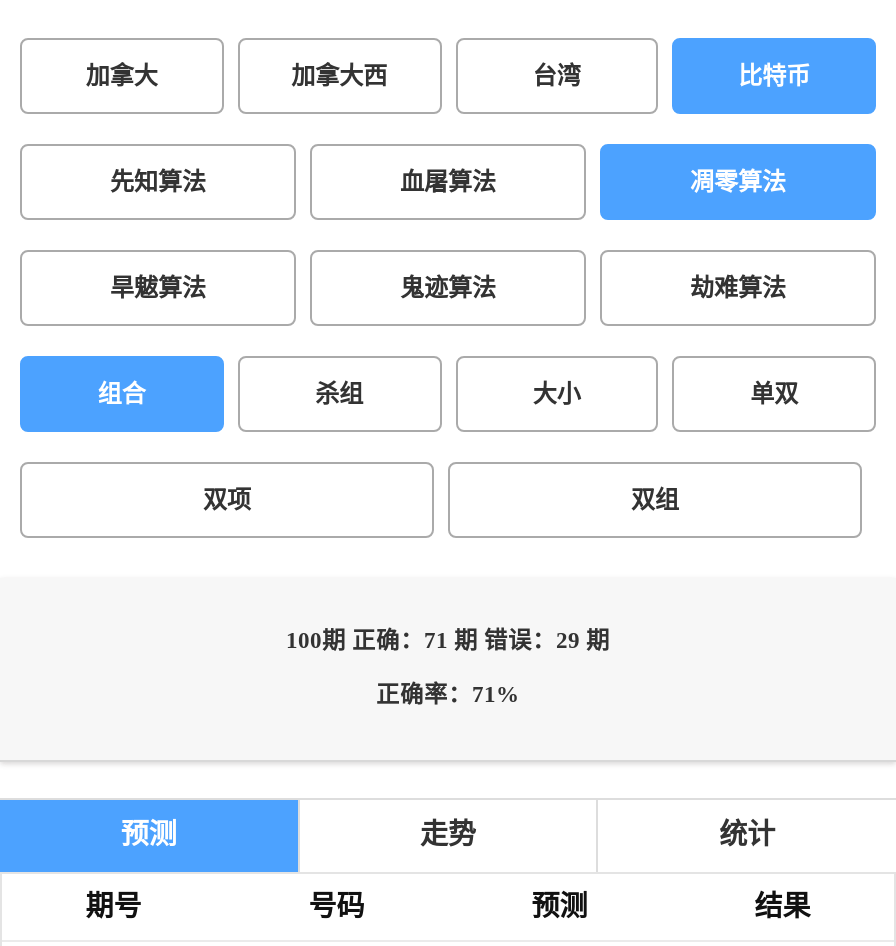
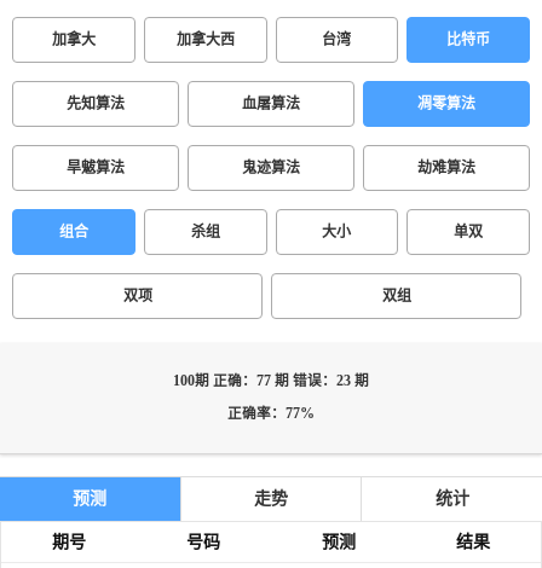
[286,628,610,654] 100期 正确：71 期 错误：29 期 -> [173,373,369,389] 100期 正确：77 期 错误：23 期
[376,682,520,708] 正确率：71% -> [227,406,315,422] 正确率：77%

